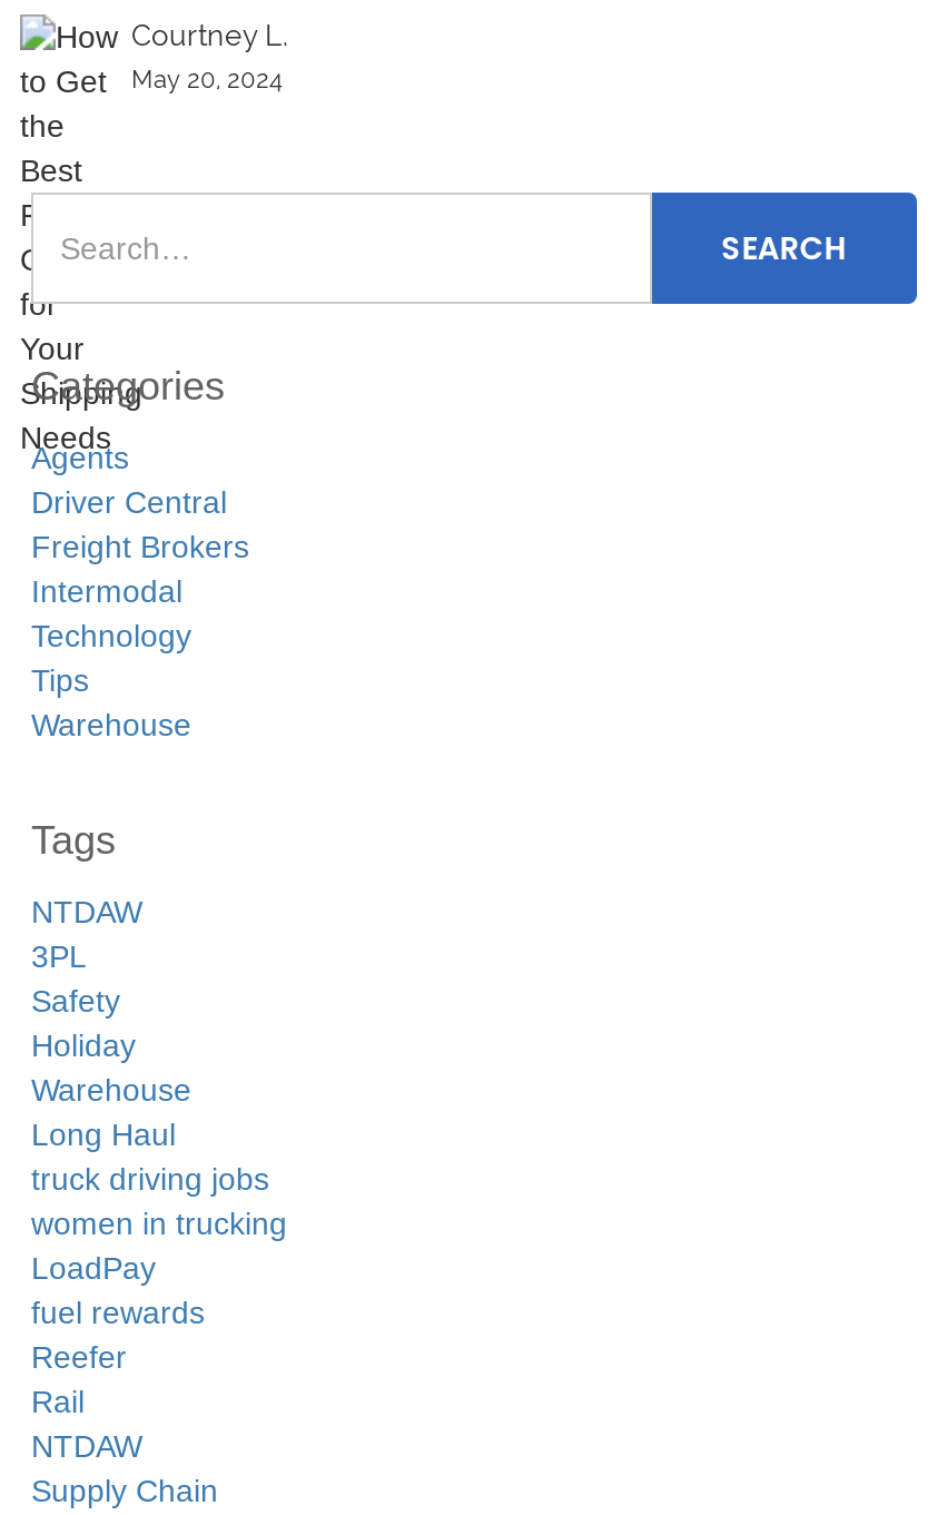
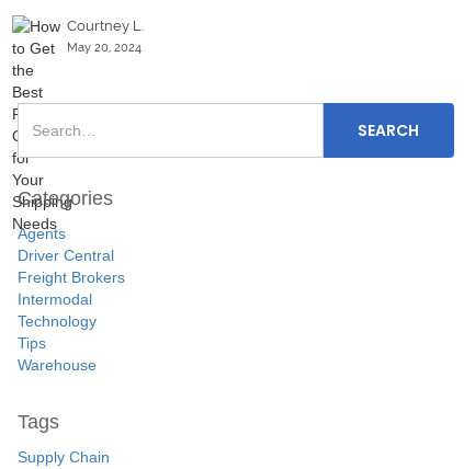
[31,894,287,1464] NTDAW | 3PL | Safety | Holiday | Warehouse | Long Haul | truck driving jobs | women in trucking | LoadPay | fuel rewards | Reefer | Rail | NTDAW -> none

